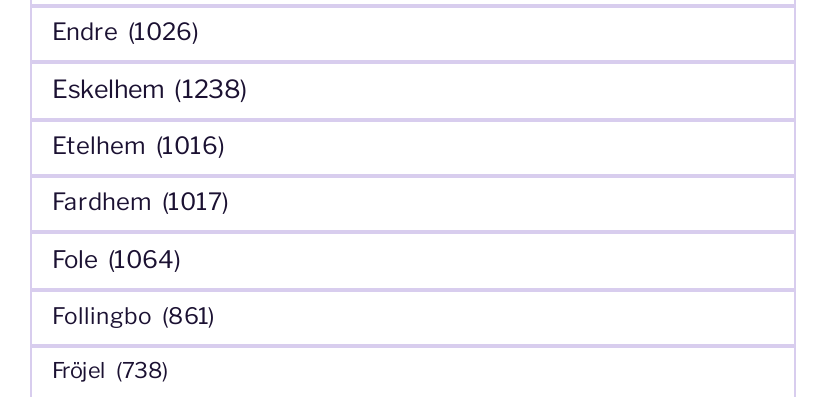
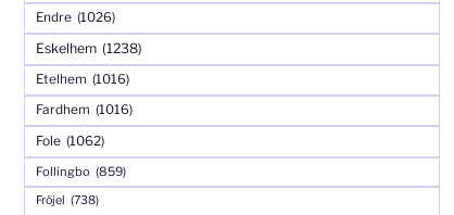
[52,187,228,215] Fardhem (1017) -> [36,102,133,117] Fardhem (1016)
[52,243,180,273] Fole (1064) -> [36,132,104,148] Fole (1062)
[52,301,214,329] Follingbo (861) -> [36,164,126,179] Follingbo (859)

